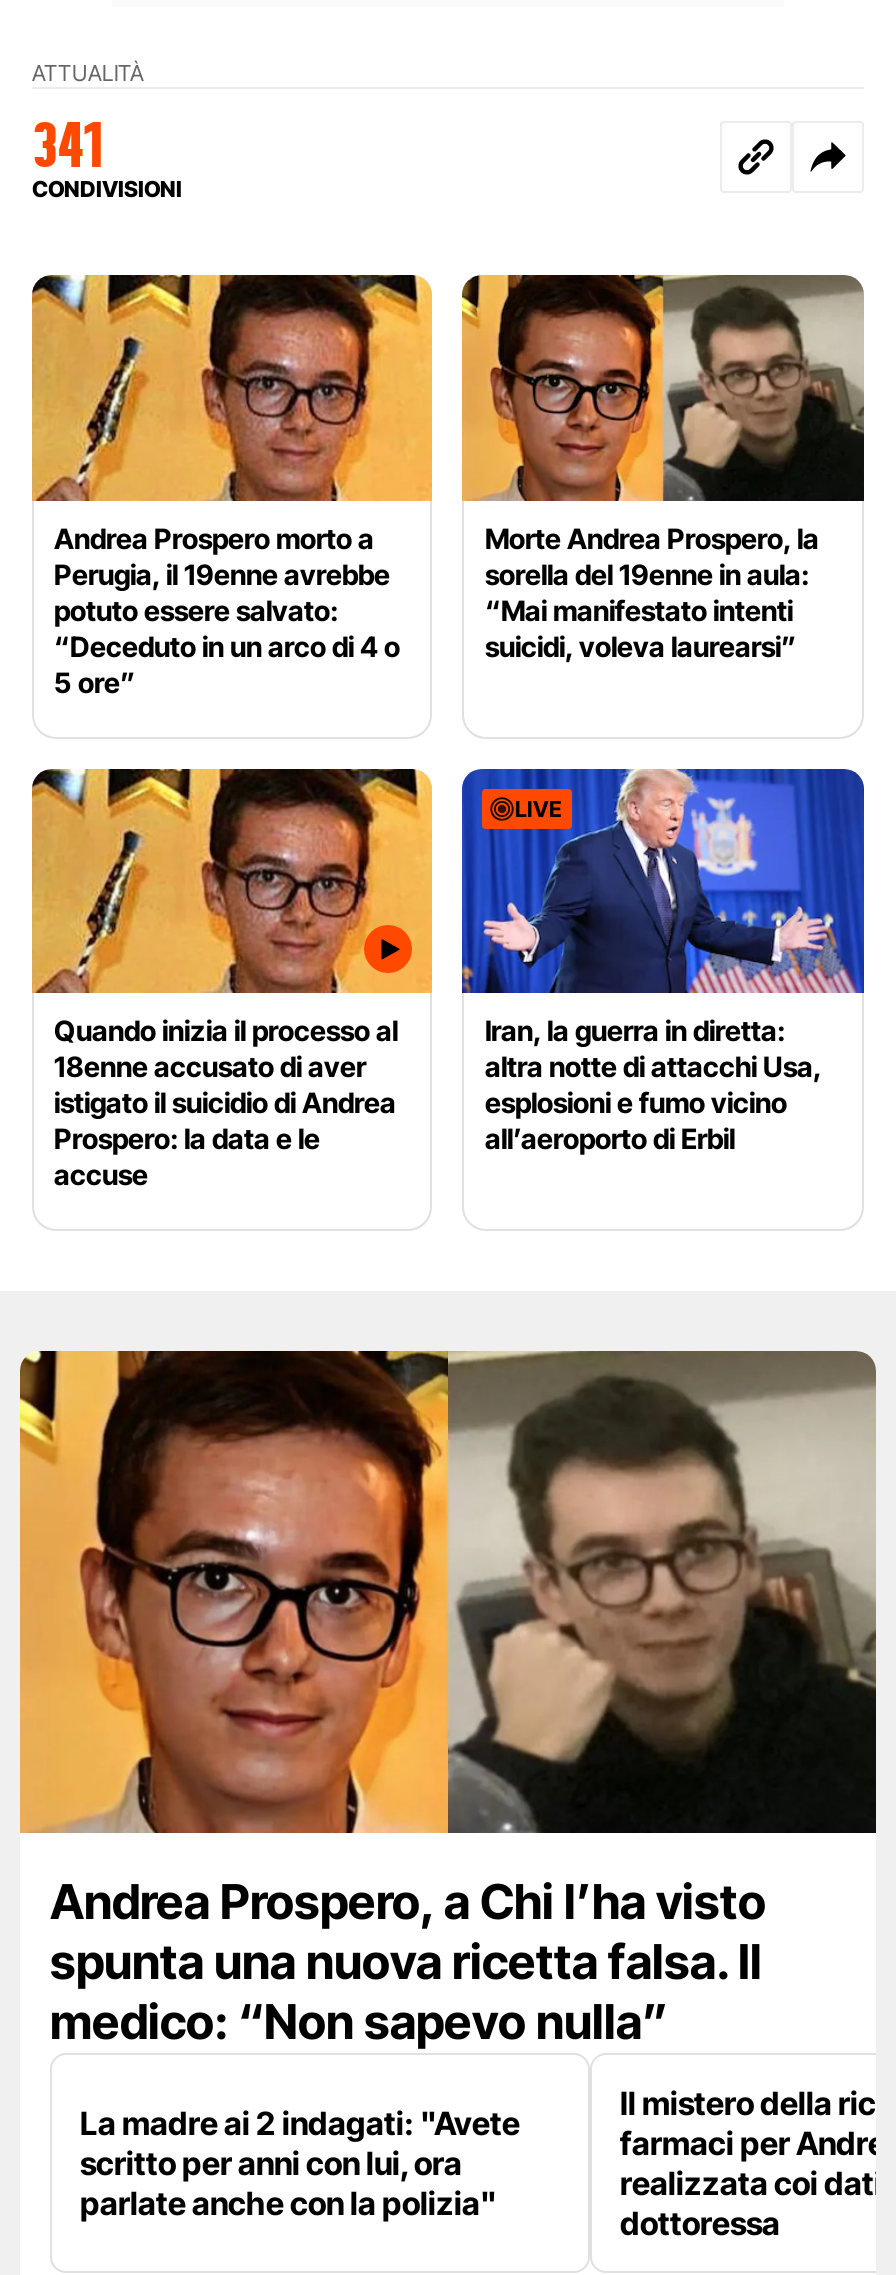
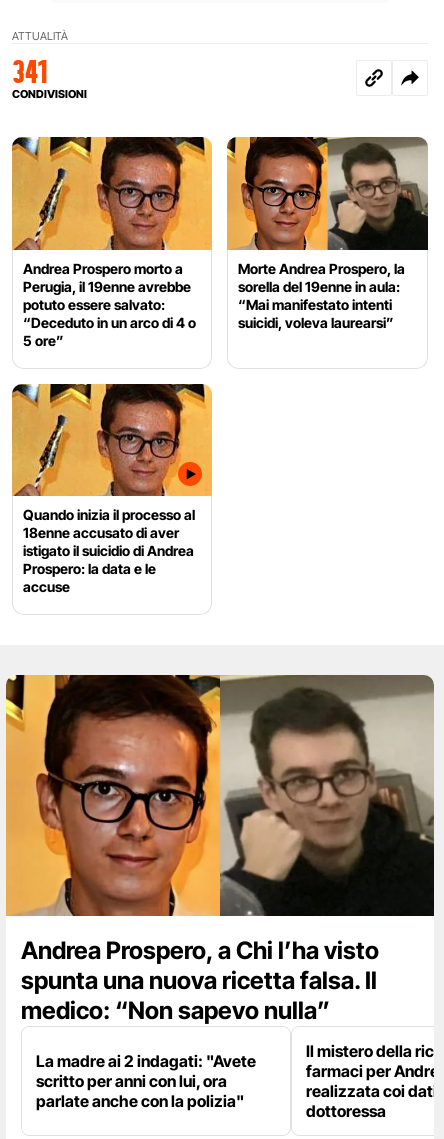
[460,767,866,995] [image] | LIVE -> none
[485,1014,821,1156] Iran, la guerra in diretta: | altra notte di attacchi Usa, | esplosioni e fumo vicino | all’aeroporto di Erbil -> none

